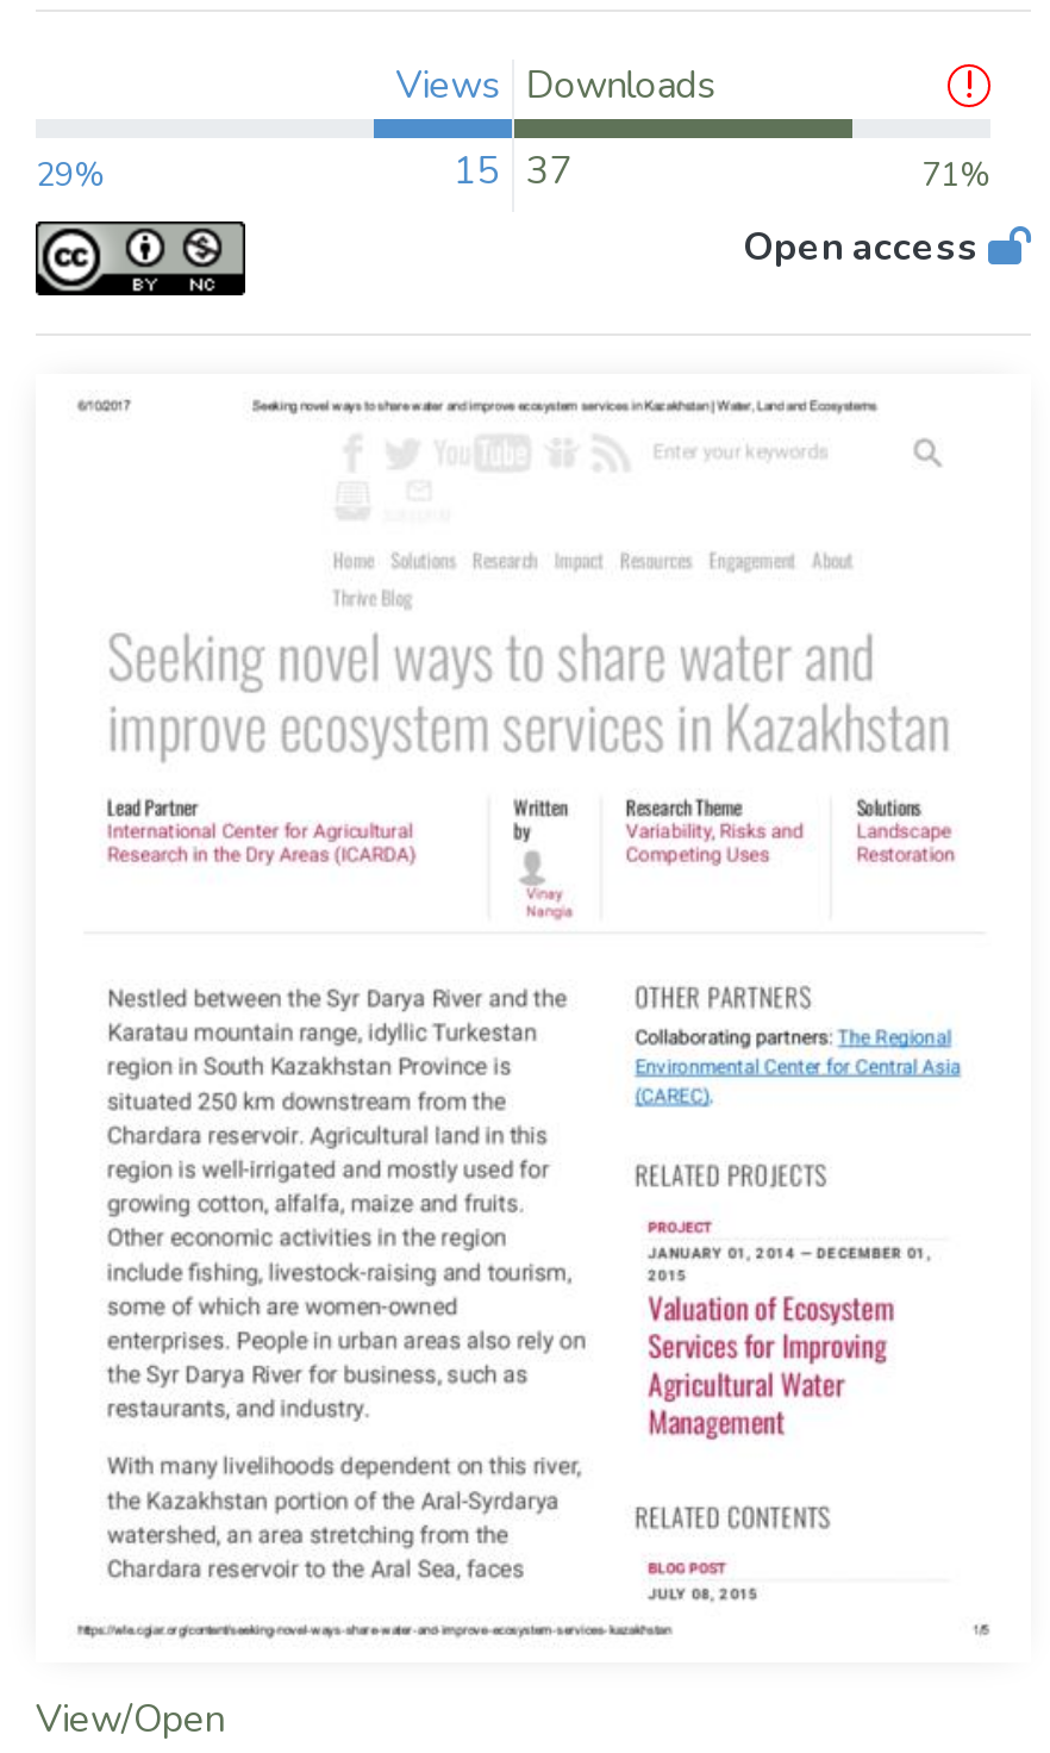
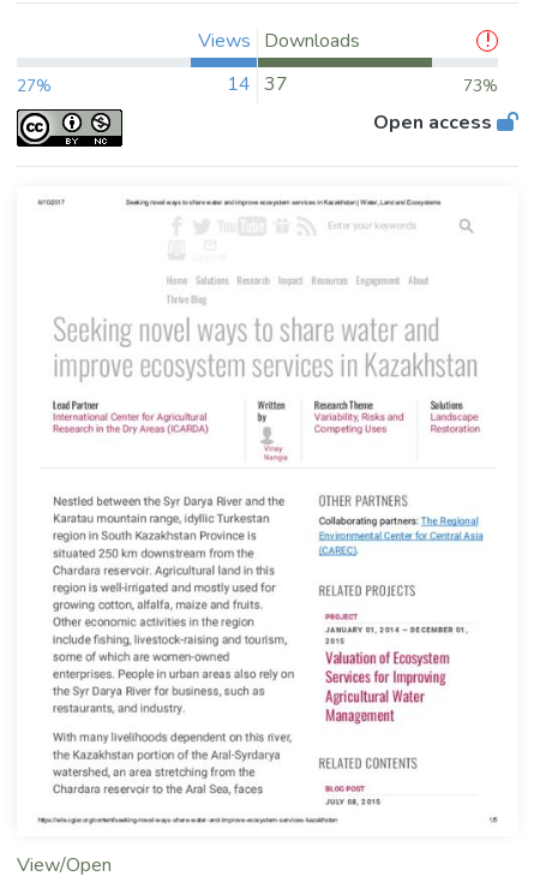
[36,153,105,198] 29% -> [17,75,52,98] 27%
[453,146,573,198] 15 37 -> [227,71,288,98] 14 37
[921,153,990,198] 71% -> [463,75,498,98] 73%

